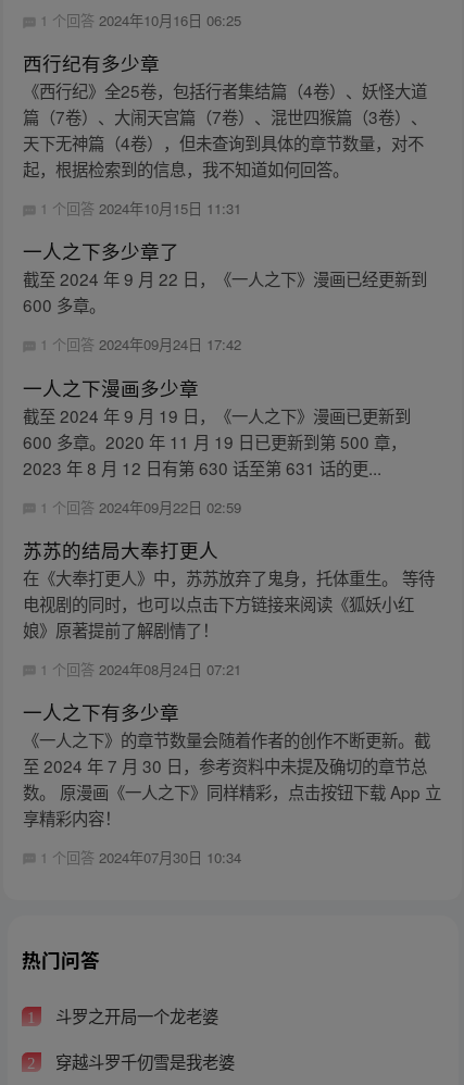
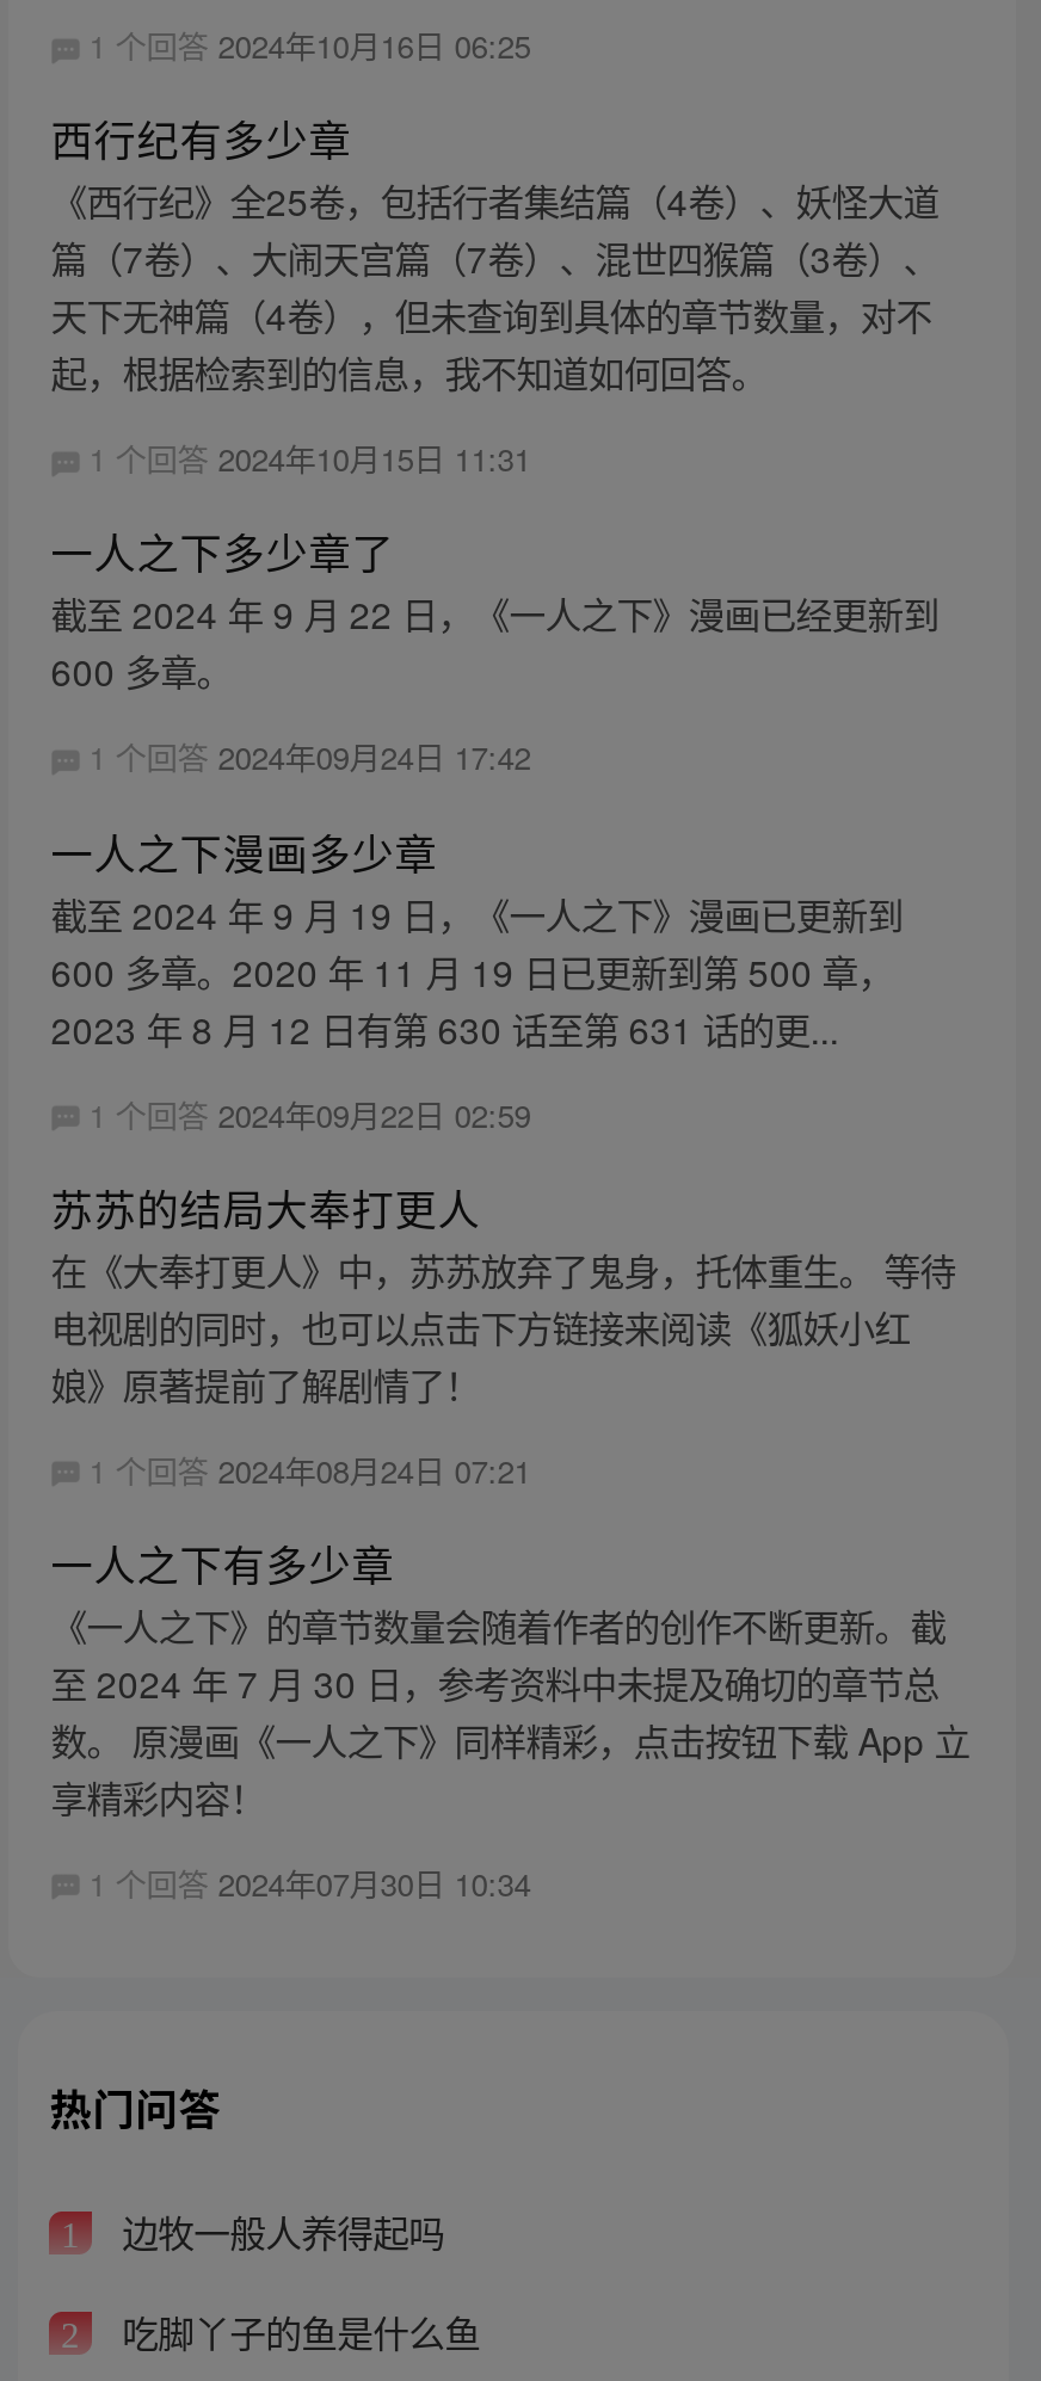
[51,1004,218,1028] 斗罗之开局一个龙老婆 -> [112,2206,444,2258] 边牧一般人养得起吗
[51,1049,234,1073] 穿越斗罗千仞雪是我老婆 -> [112,2305,480,2357] 吃脚丫子的鱼是什么鱼

